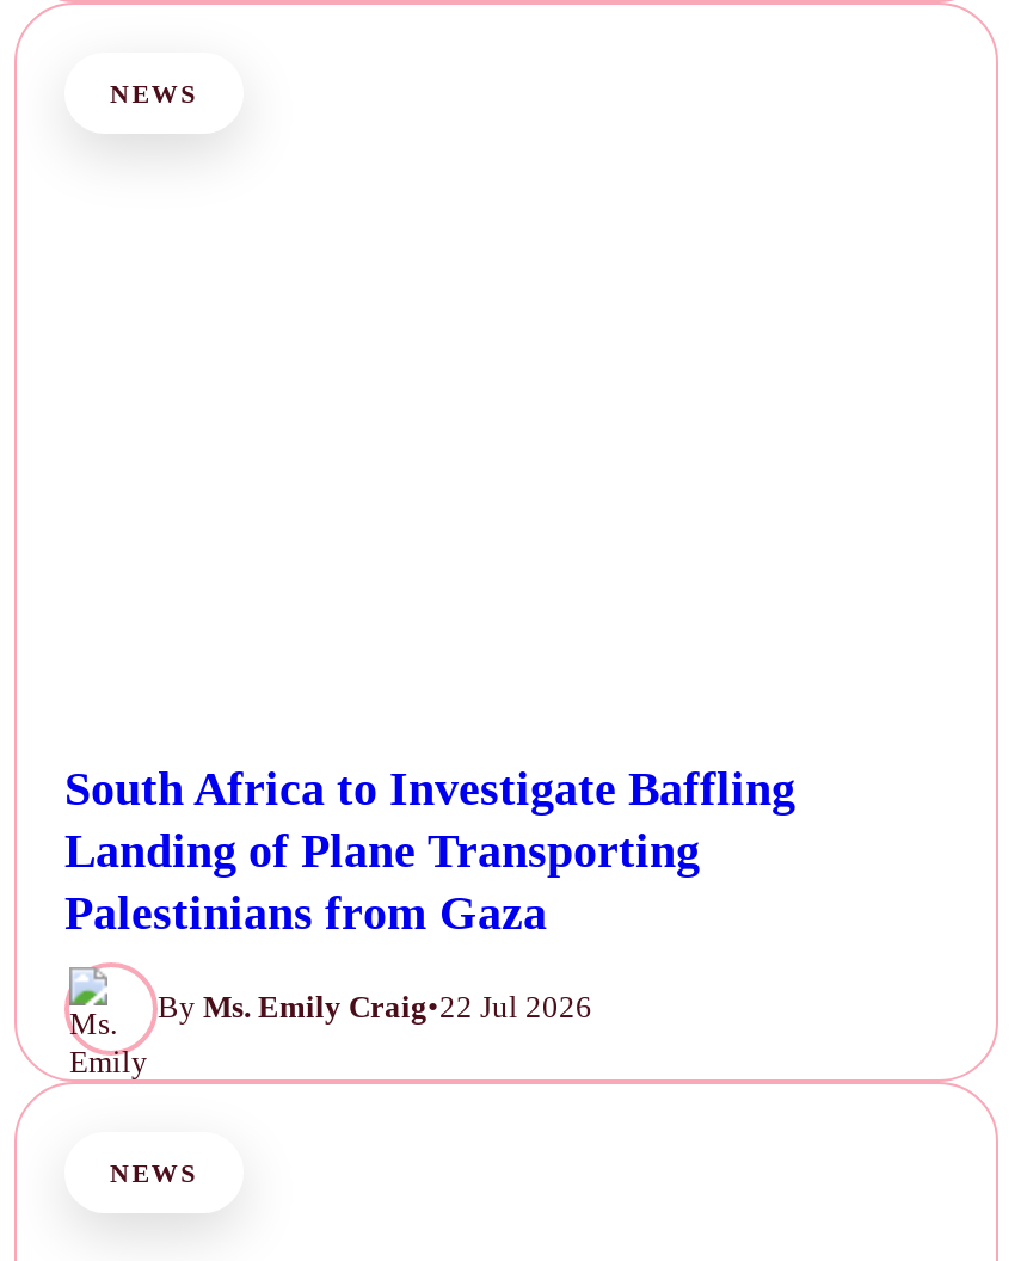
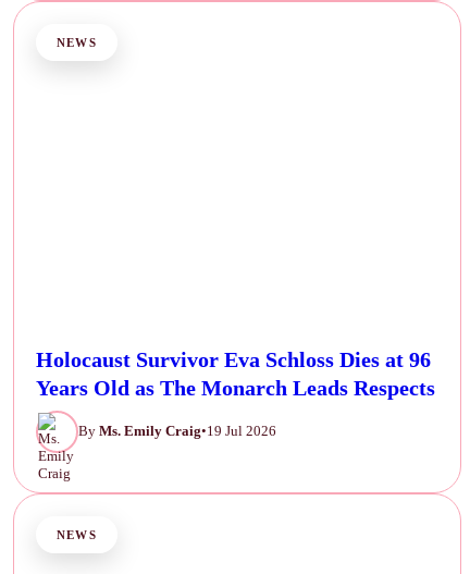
[64,761,795,938] South Africa to Investigate Baffling | Landing of Plane Transporting | Palestinians from Gaza -> [36,347,435,400] Holocaust Survivor Eva Schloss Dies at 96 | Years Old as The Monarch Leads Respects
[62,955,592,1082] [image] | By Ms. Emily Craig•22 Jul 2026 -> [36,423,276,492] [image] | By Ms. Emily Craig•19 Jul 2026

